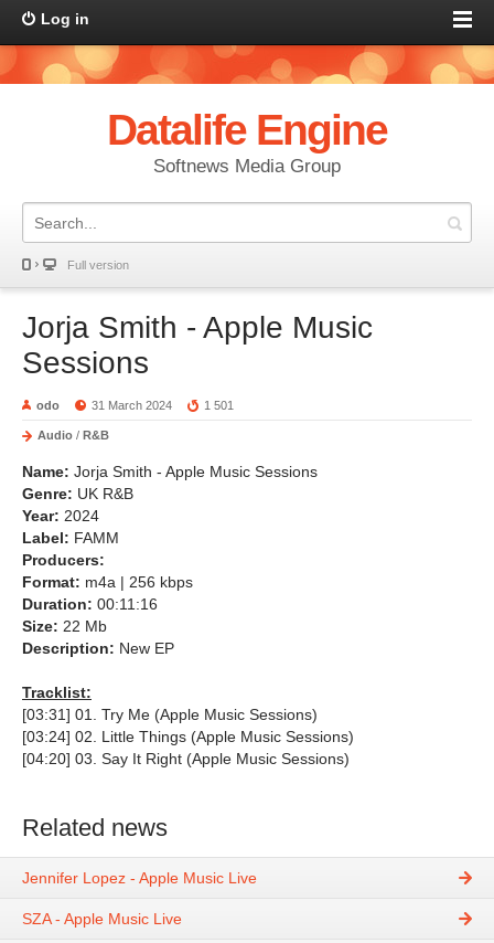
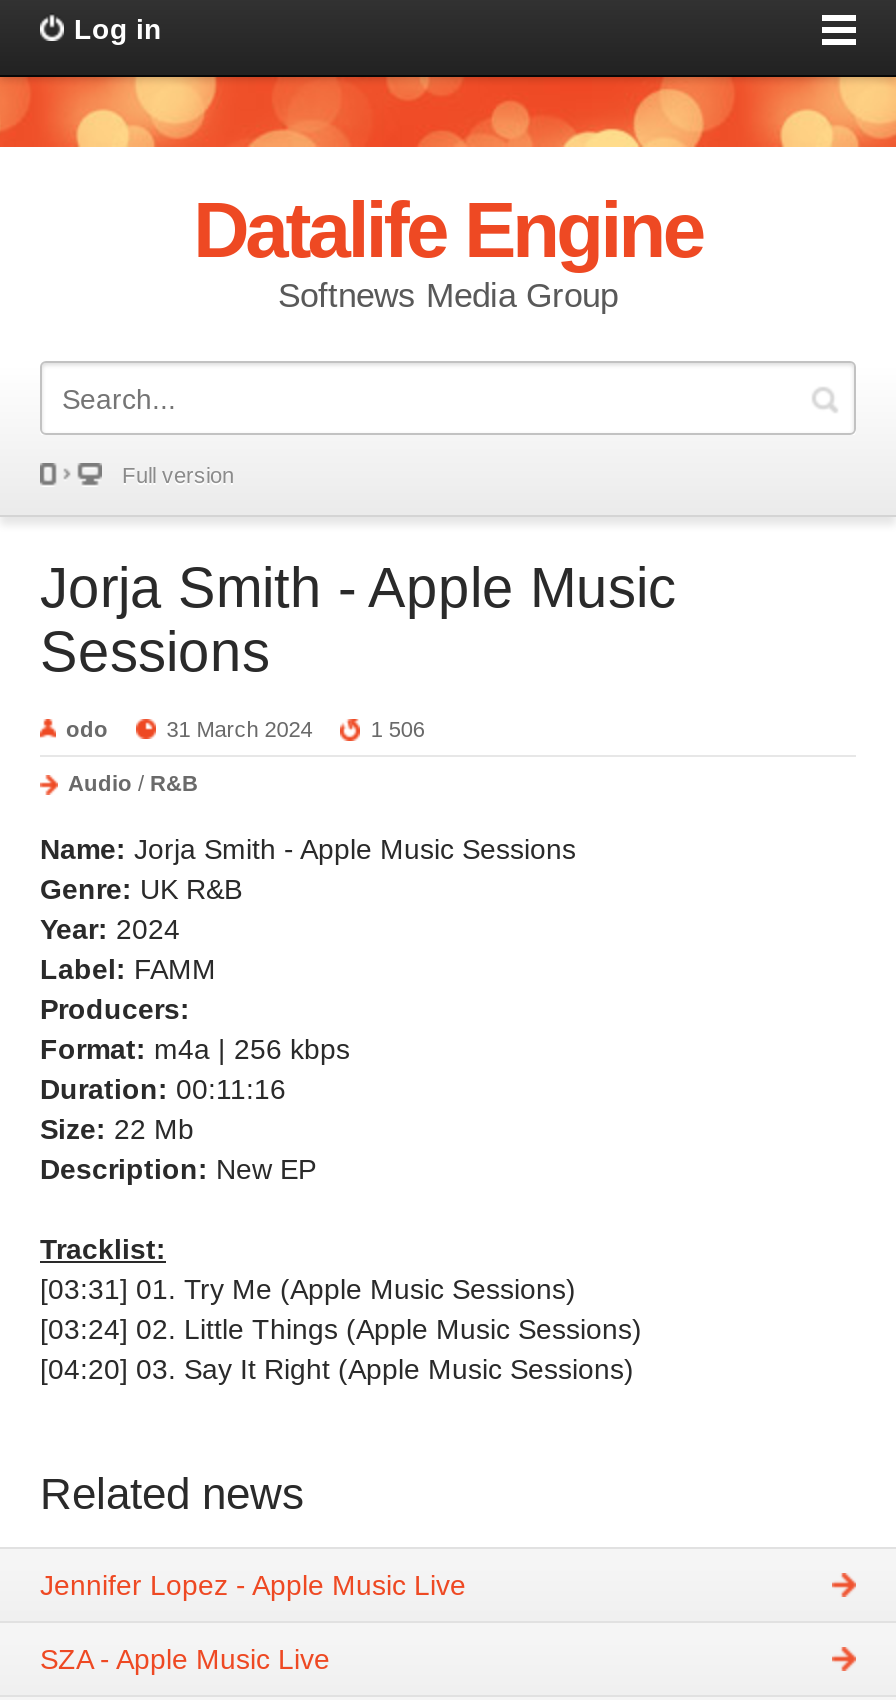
[204,399,234,412] 1 501 -> [371,717,425,741] 1 506

